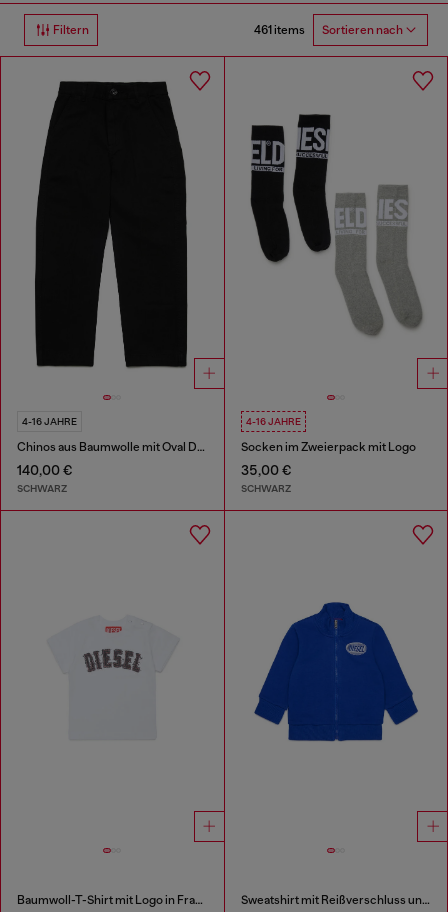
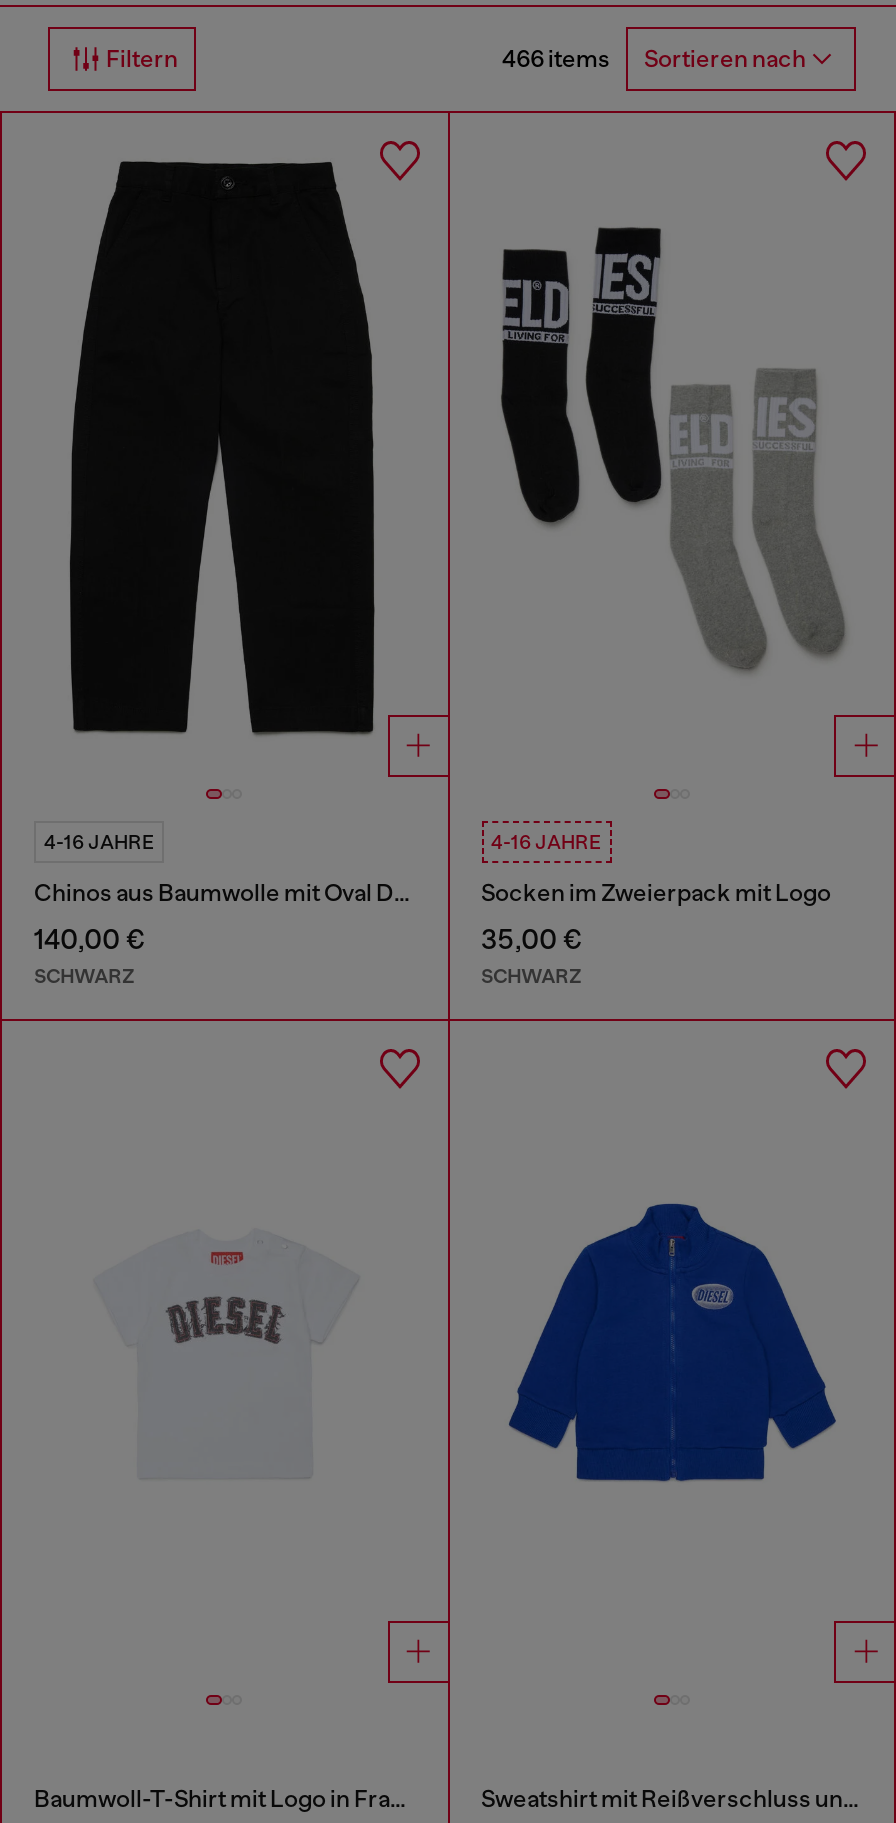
[254,23,403,37] 461 items Sortieren nach -> [502,45,806,74] 466 items Sortieren nach

